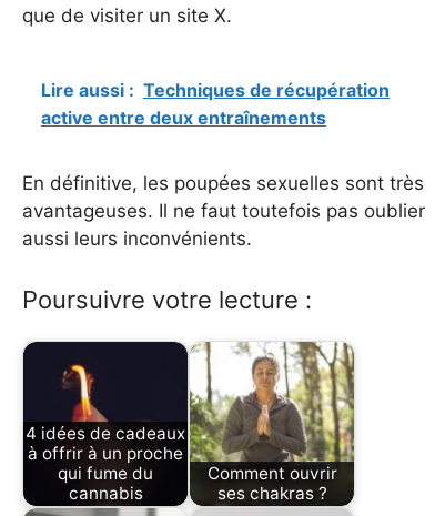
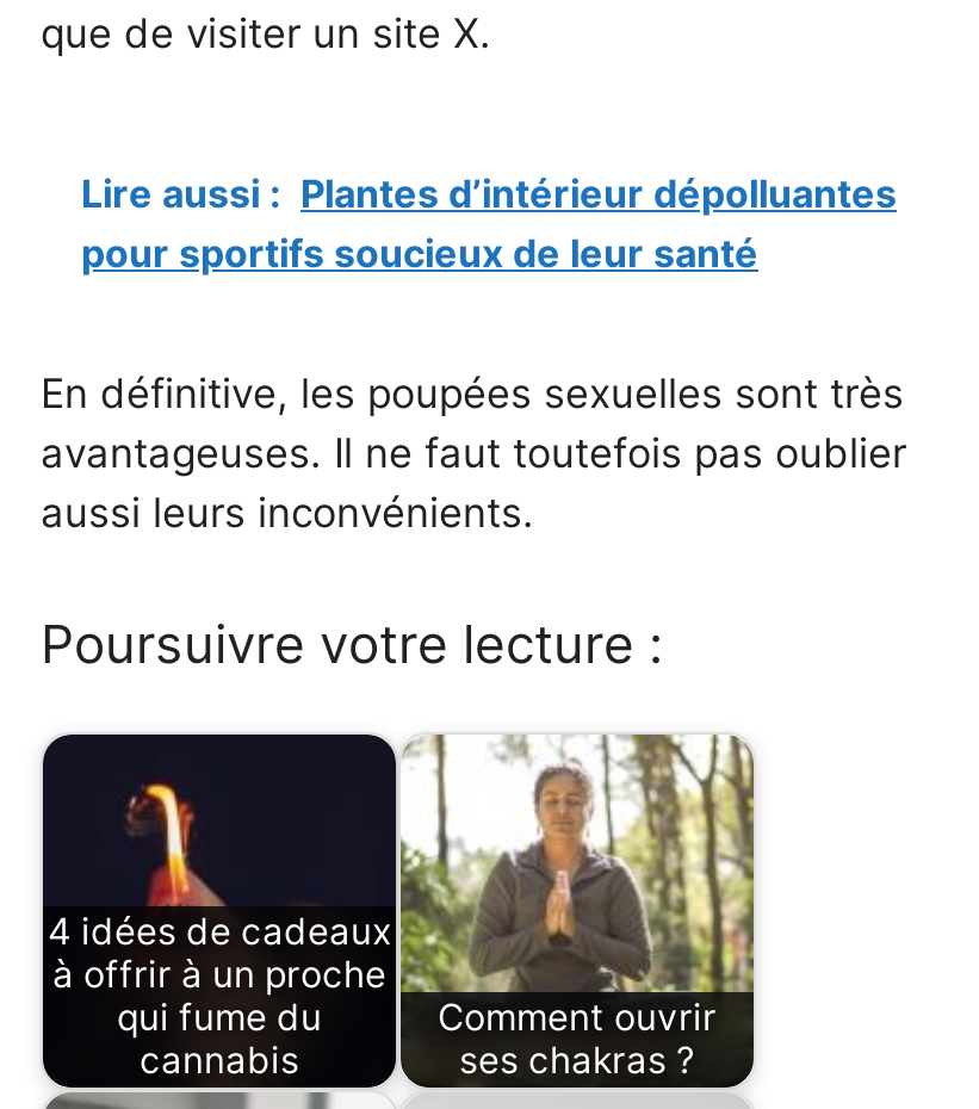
[41,79,390,129] Lire aussi : Techniques de récupération | active entre deux entraînements -> [81,170,897,277] Lire aussi : Plantes d’intérieur dépolluantes | pour sportifs soucieux de leur santé

